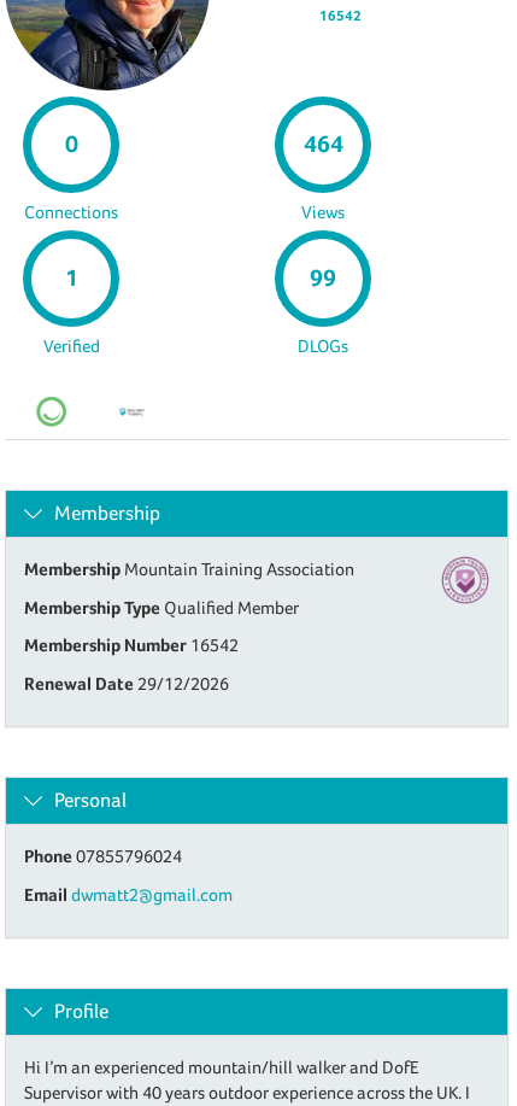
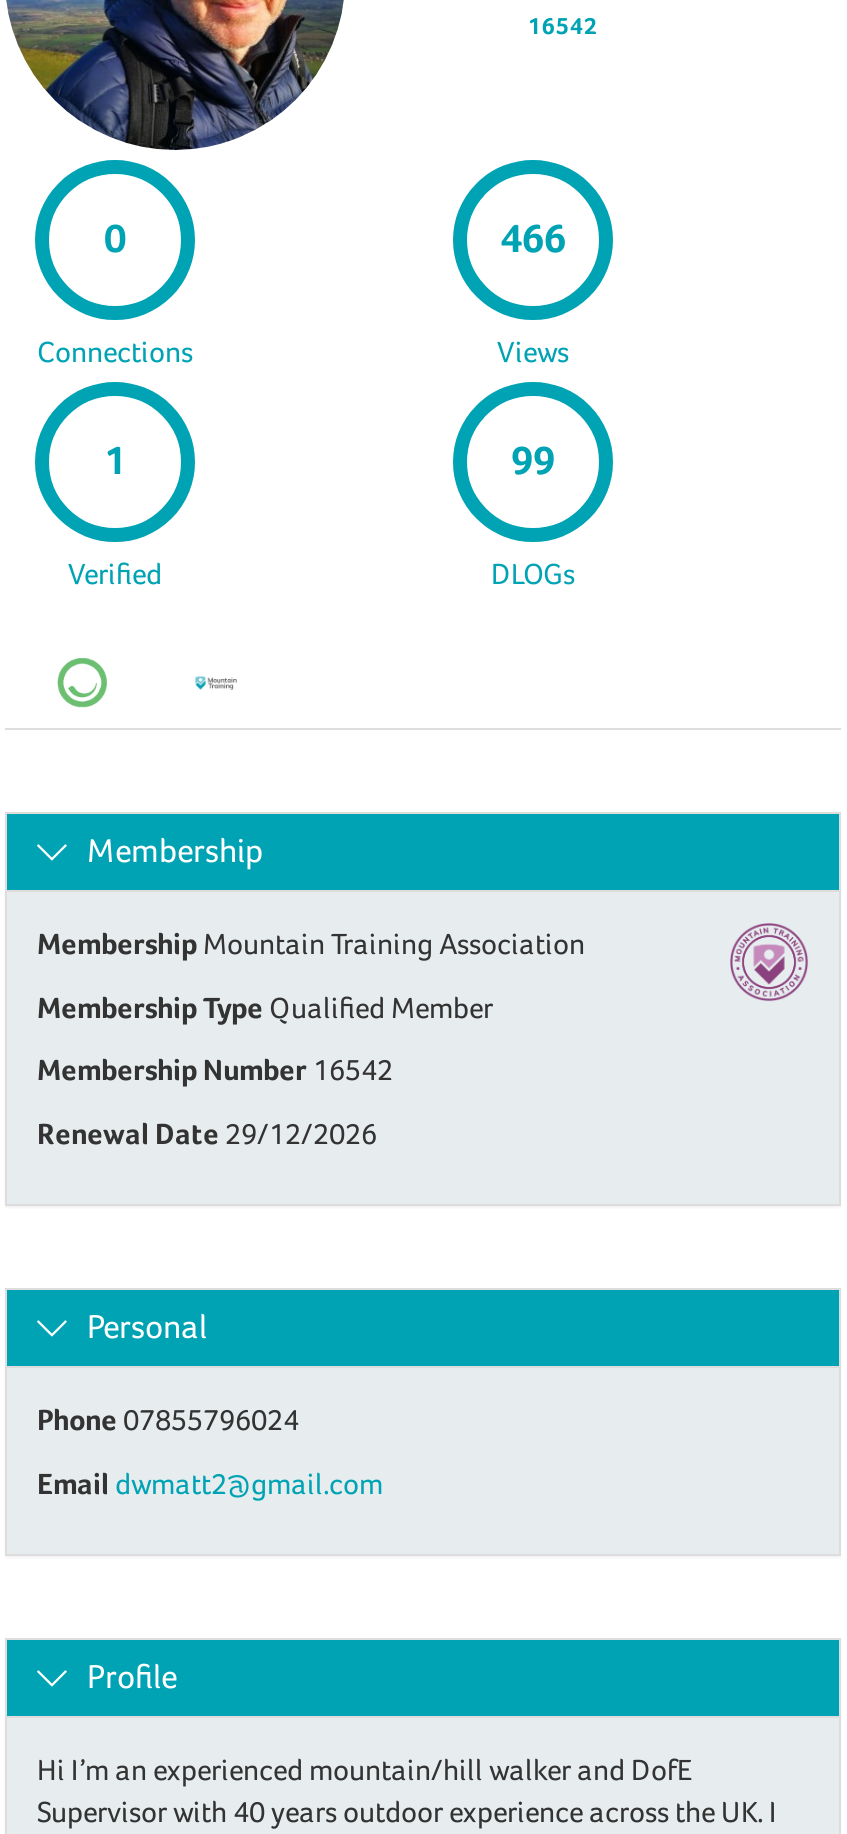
[303,130,343,158] 464 -> [500,216,566,262] 466

